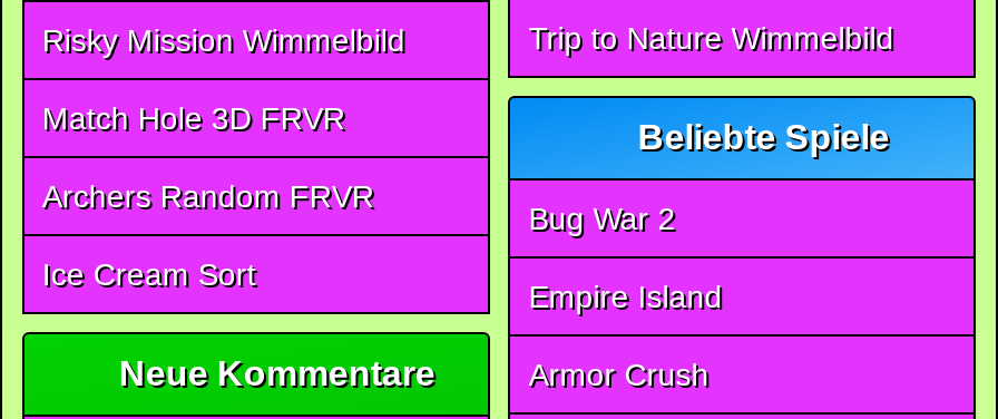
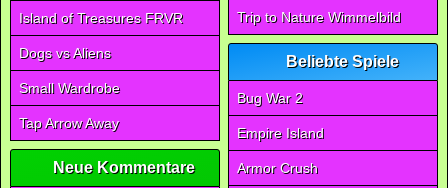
[42,22,405,58] Risky Mission Wimmelbild -> [19,10,183,26] Island of Treasures FRVR
[42,100,345,136] Match Hole 3D FRVR -> [19,45,111,61] Dogs vs Aliens
[42,178,374,214] Archers Random FRVR -> [19,80,120,96] Small Wardrobe
[42,256,256,292] Ice Cream Sort -> [19,115,119,131] Tap Arrow Away

